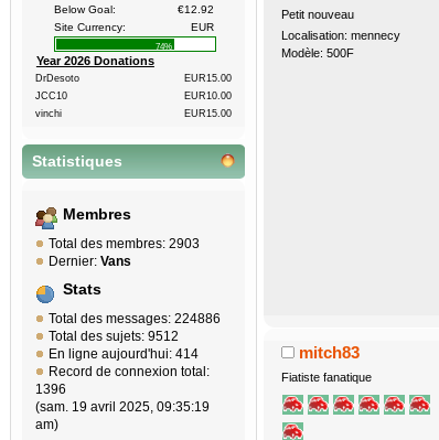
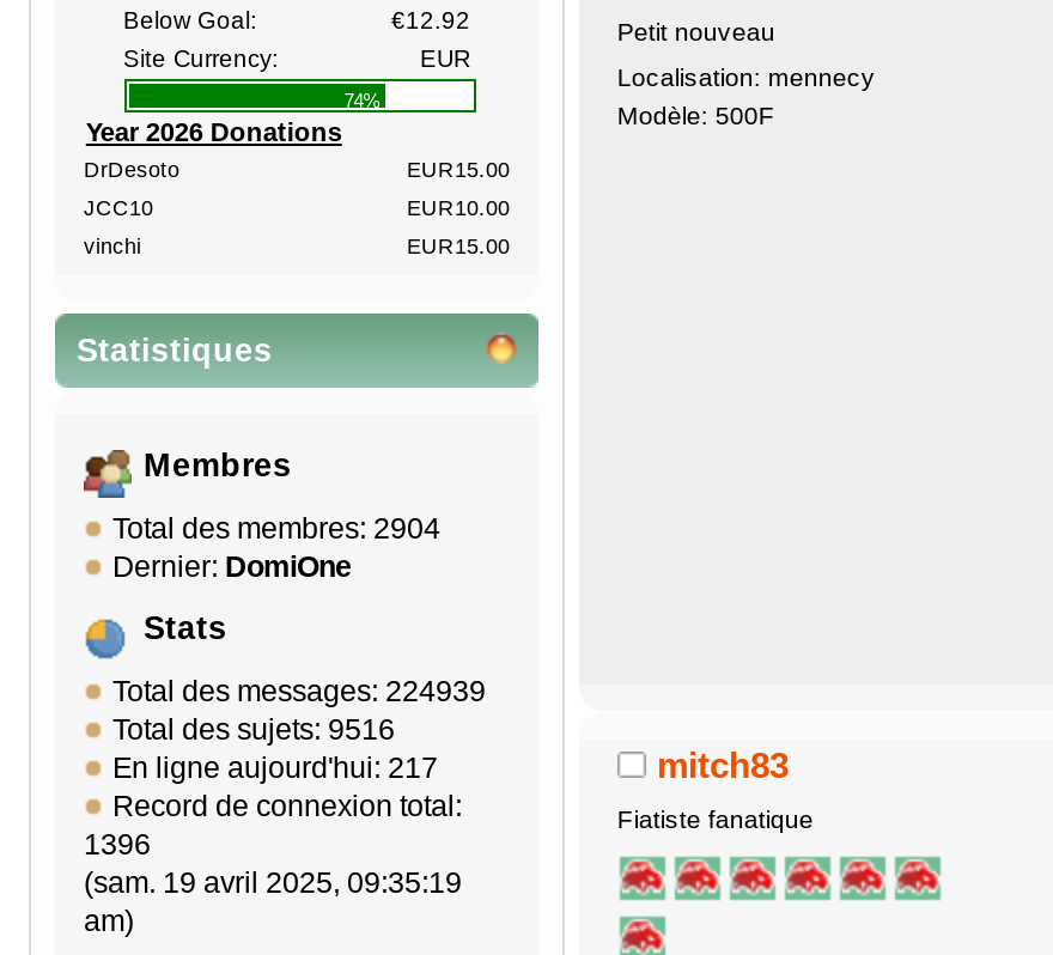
[49,236,200,252] Total des membres: 2903 -> [112,513,440,546] Total des membres: 2904
[49,254,131,269] Dernier: Vans -> [112,551,352,585] Dernier: DomiOne
[49,311,221,327] Total des messages: 224886 -> [112,676,486,709] Total des messages: 224939
[49,329,179,344] Total des sujets: 9512 -> [112,714,395,747] Total des sujets: 9516
[49,347,199,362] En ligne aujourd'hui: 414 -> [112,752,438,786] En ligne aujourd'hui: 217

